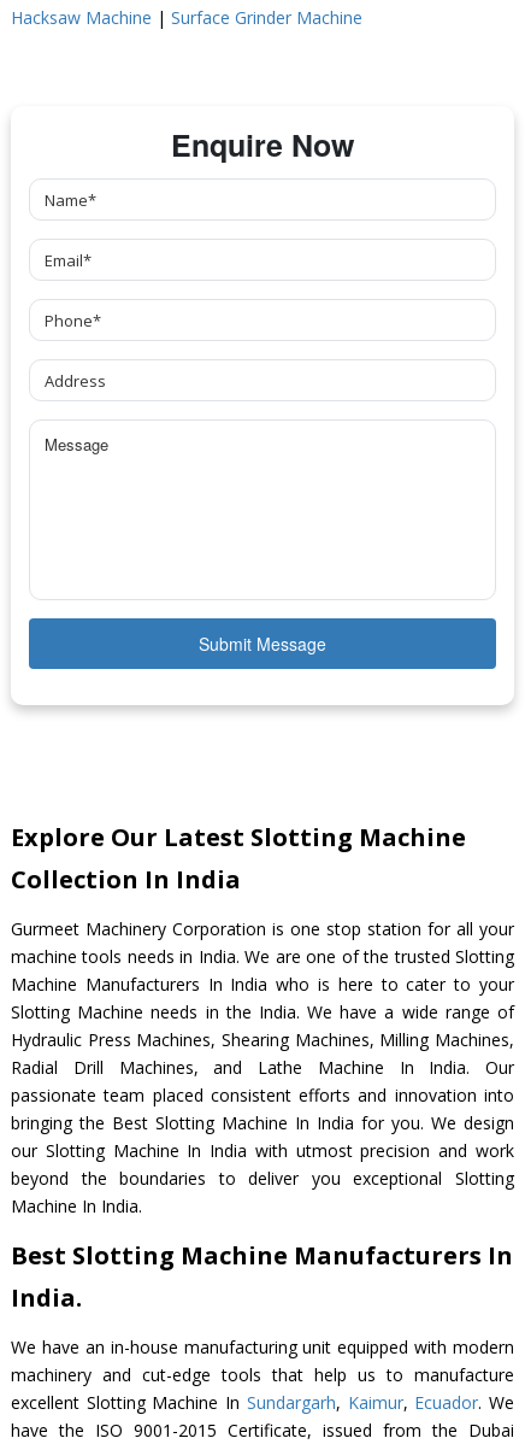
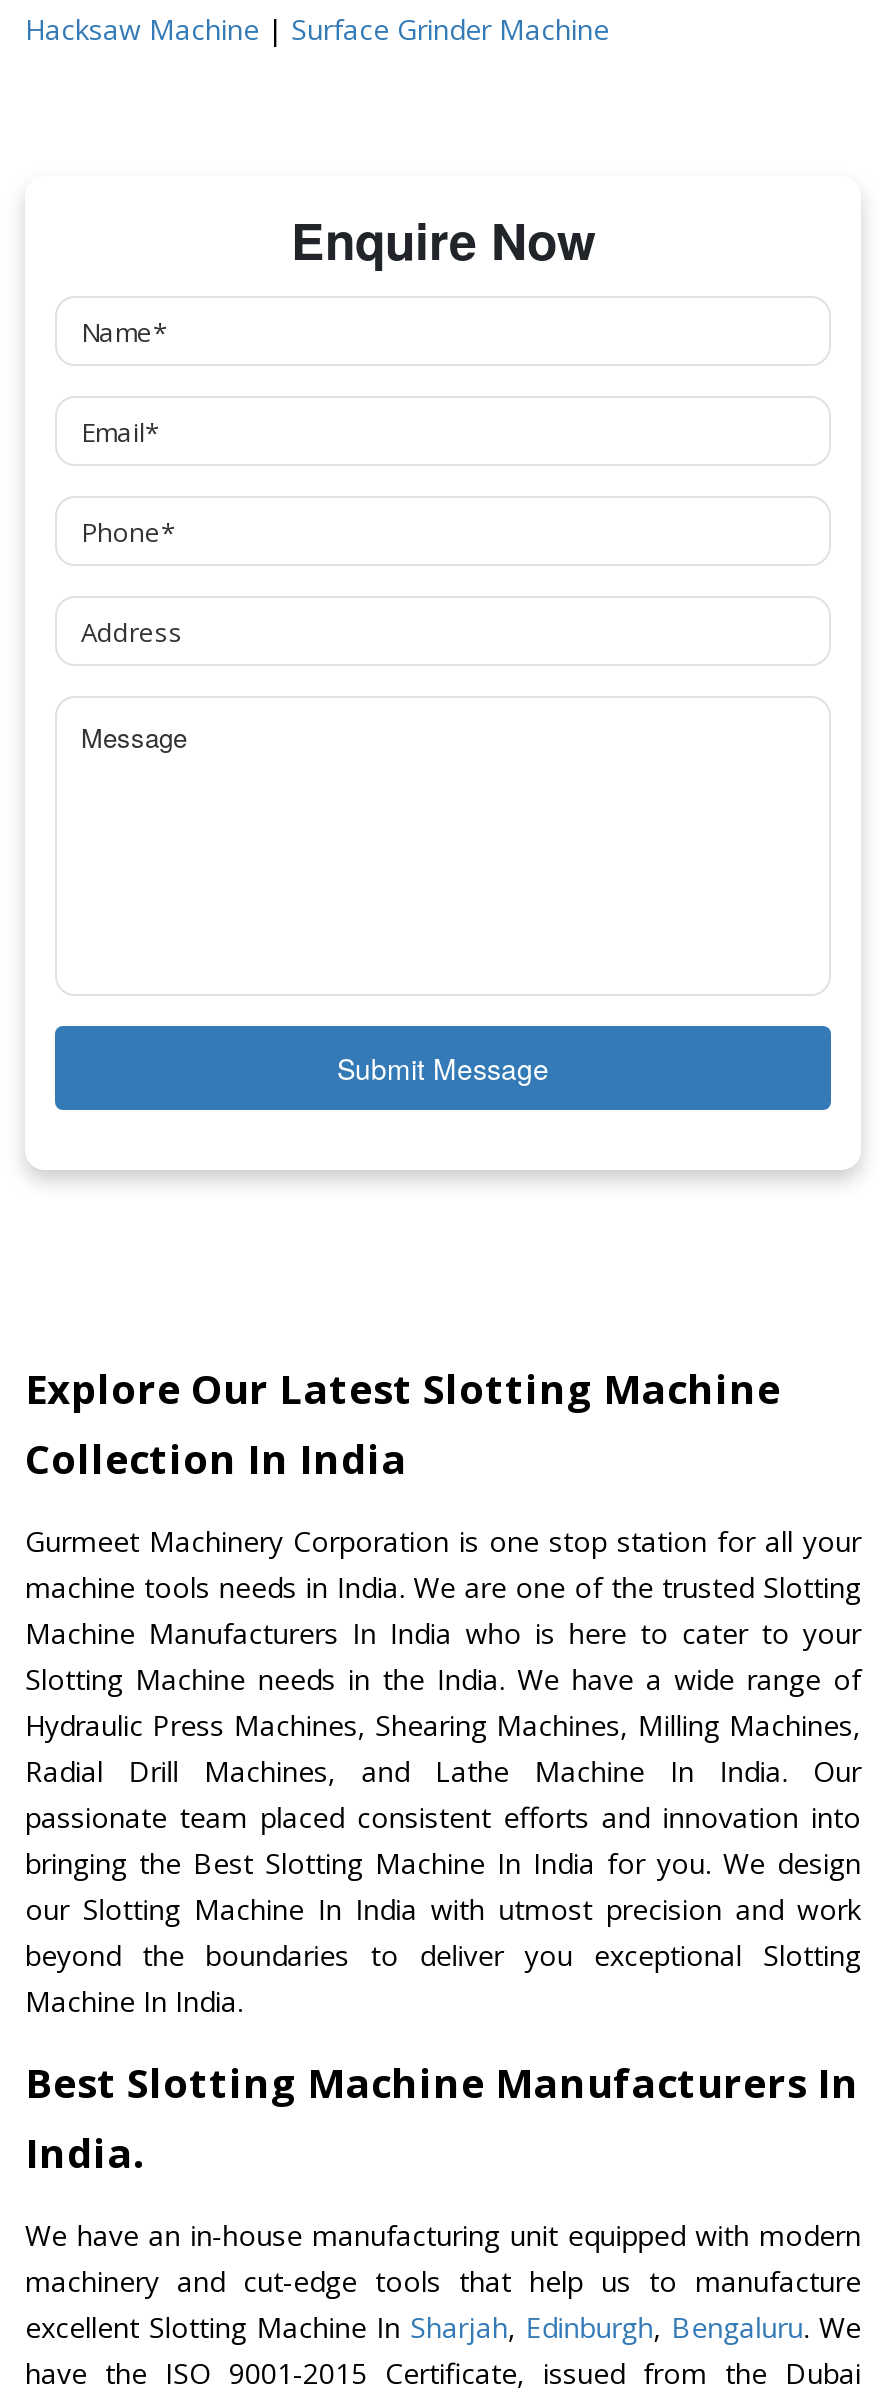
[11,1391,514,1414] excellent Slotting Machine In Sundargarh, Kaimur, Ecuador. We -> [25,2308,861,2346] excellent Slotting Machine In Sharjah, Edinburgh, Bengaluru. We

